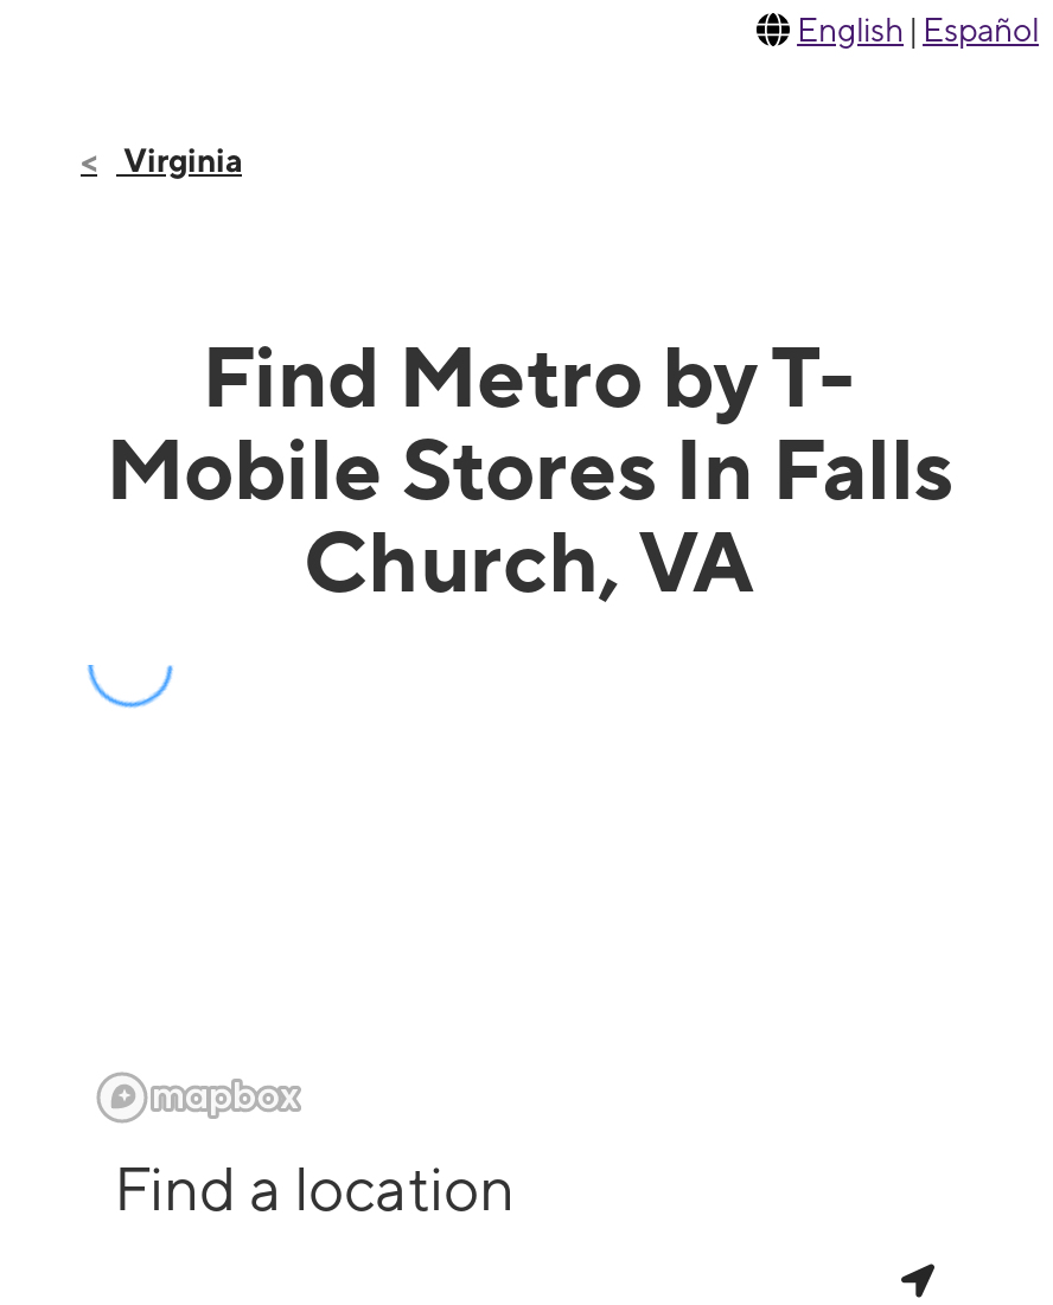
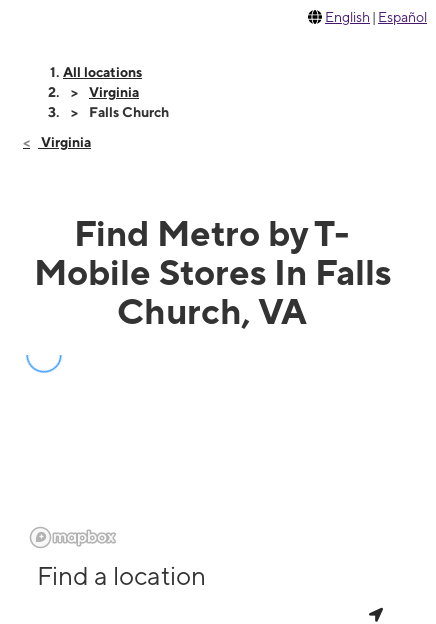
none -> [63,64,169,120] All locations | Virginia | Falls Church

